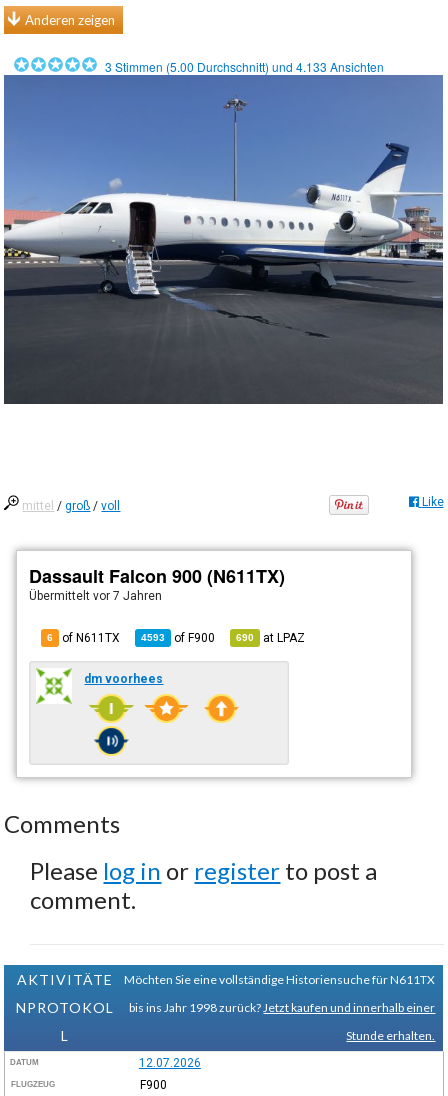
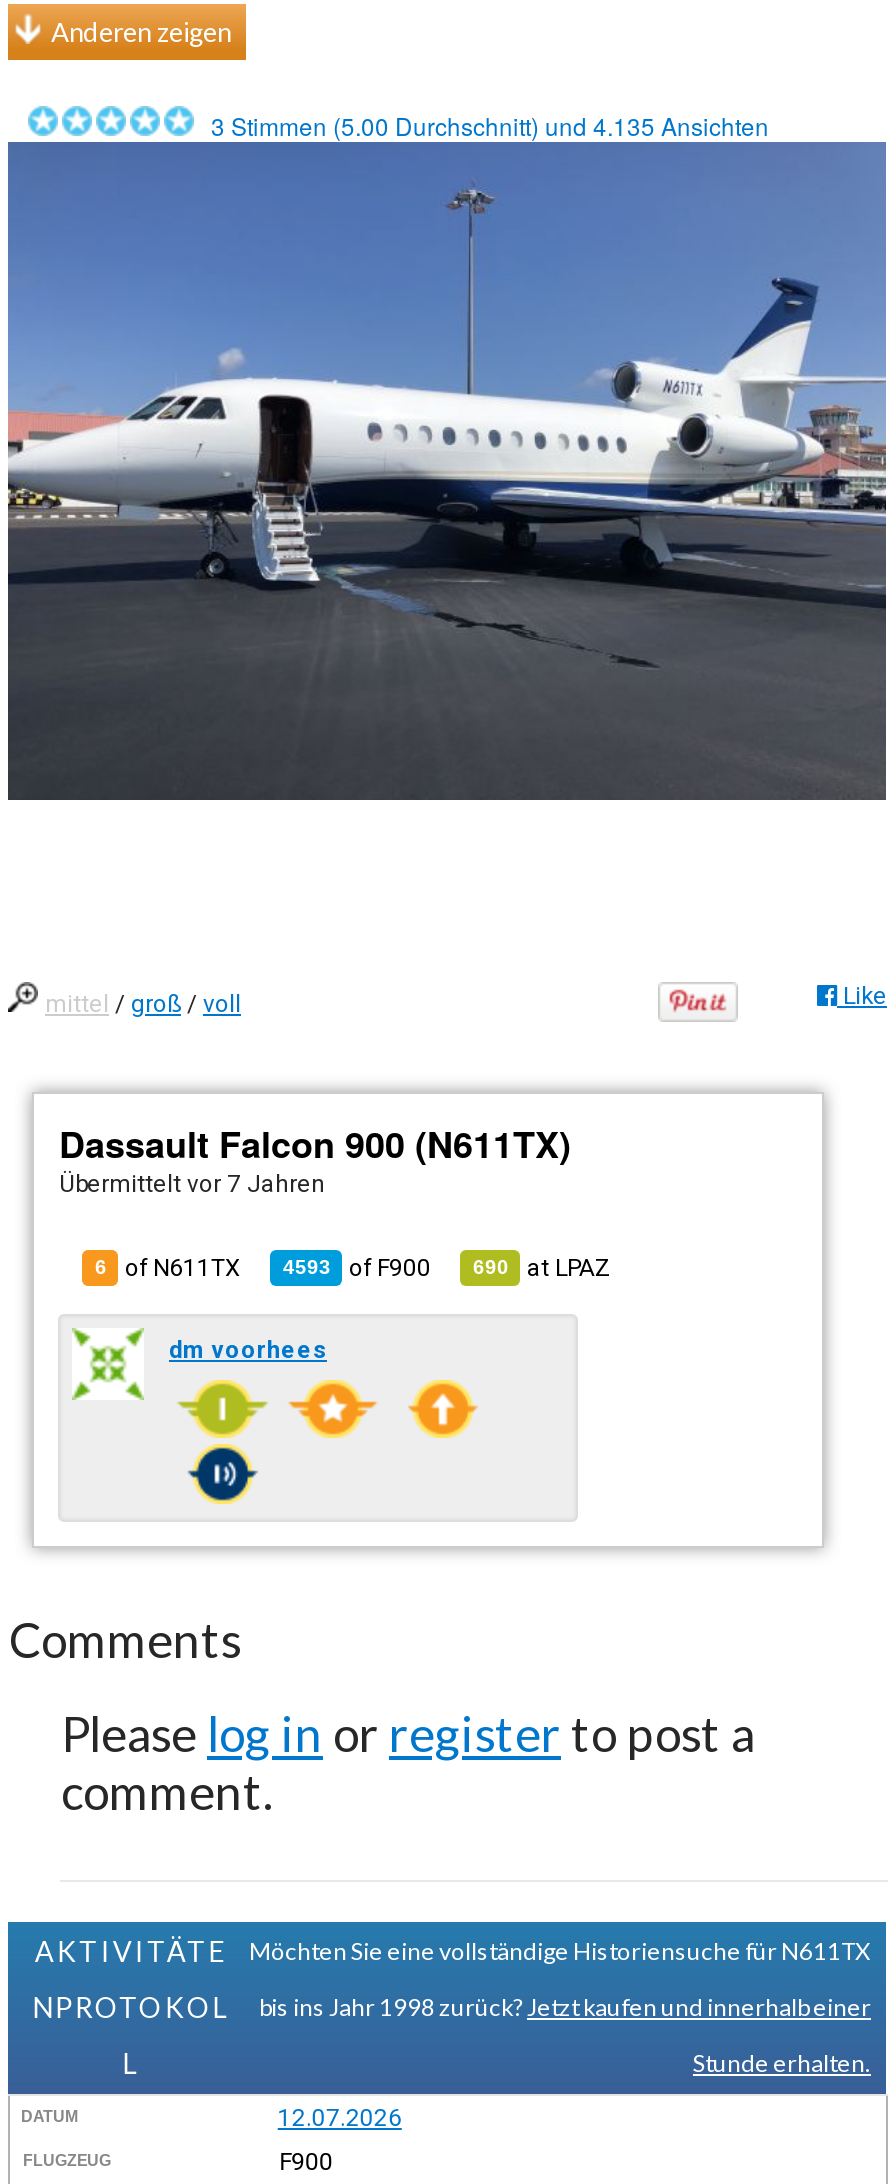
[105,58,390,75] 3 Stimmen (5.00 Durchschnitt) und 4.133 Ansichten -> [211,108,781,142] 3 Stimmen (5.00 Durchschnitt) und 4.135 Ansichten

